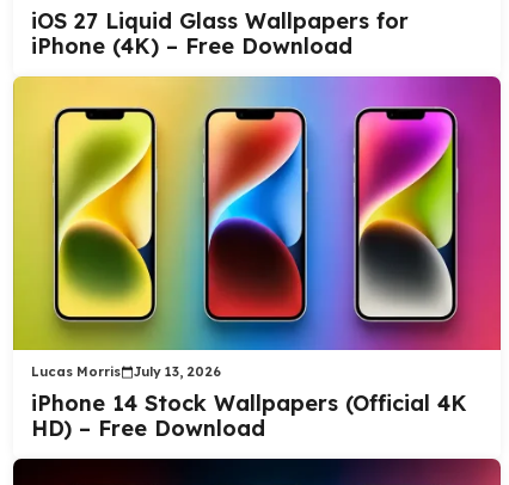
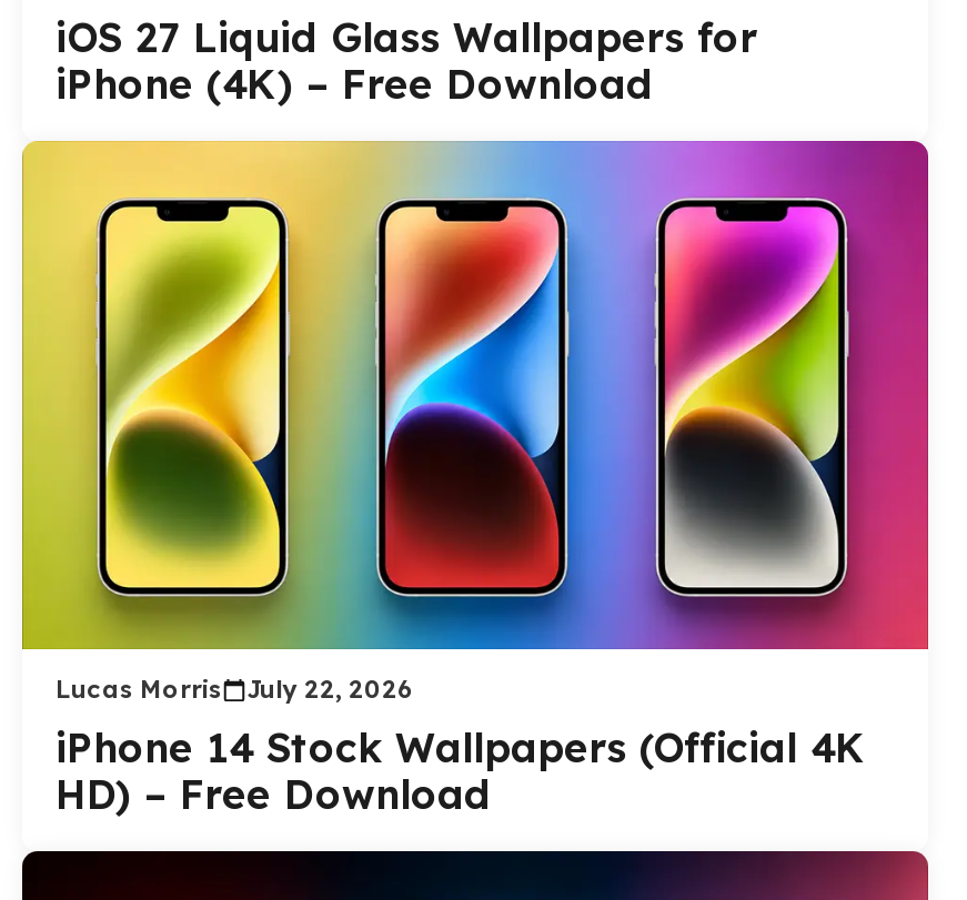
[31,363,221,380] Lucas Morris July 13, 2026 -> [56,674,413,705] Lucas Morris July 22, 2026

